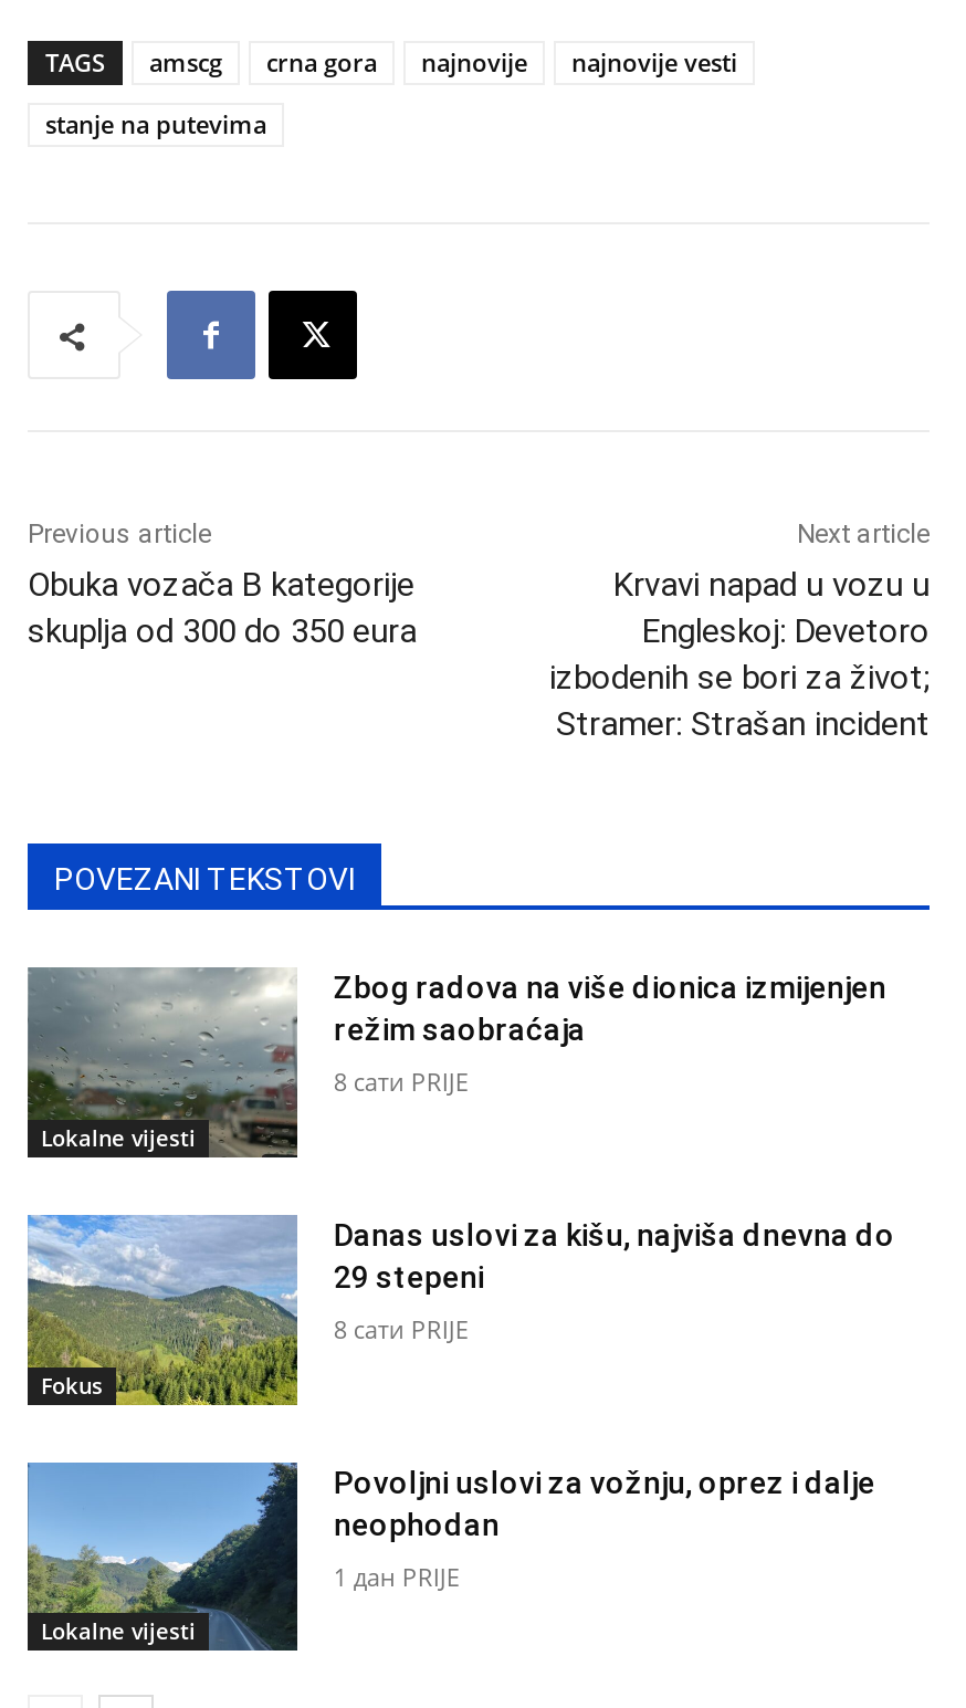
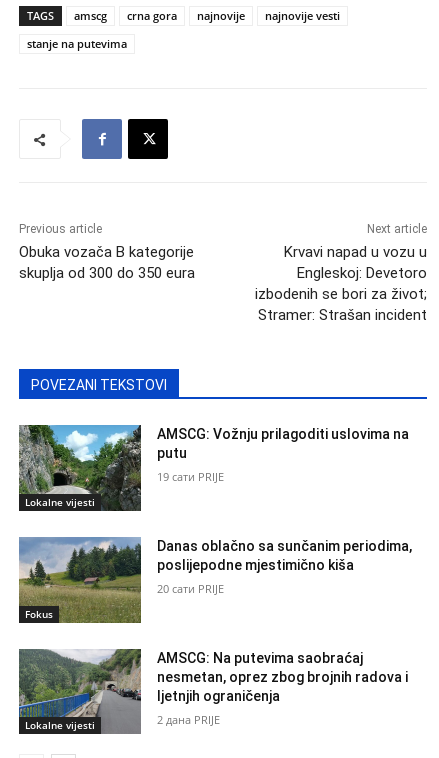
[28,967,886,1157] [image] | Zbog radova na više dionica izmijenjen | režim saobraćaja -> [19,424,409,511] [image] | AMSCG: Vožnju prilagoditi uslovima na | putu
[334,1065,468,1098] 8 сати PRIJE -> [157,469,224,484] 19 сати PRIJE
[28,1215,895,1405] [image] | Danas uslovi za kišu, najviša dnevna do | 29 stepeni -> [19,537,412,623] [image] | Danas oblačno sa sunčanim periodima, | poslijepodne mjestimično kiša
[334,1312,468,1345] 8 сати PRIJE -> [157,581,224,596] 20 сати PRIJE
[25,1460,875,1651] [image] | Povoljni uslovi za vožnju, oprez i dalje | neophodan -> [18,648,408,734] [image] | AMSCG: Na putevima saobraćaj | nesmetan, oprez zbog brojnih radova i | ljetnjih ograničenja
[334,1559,460,1592] 1 дан PRIJE -> [157,712,220,727] 2 дана PRIJE

